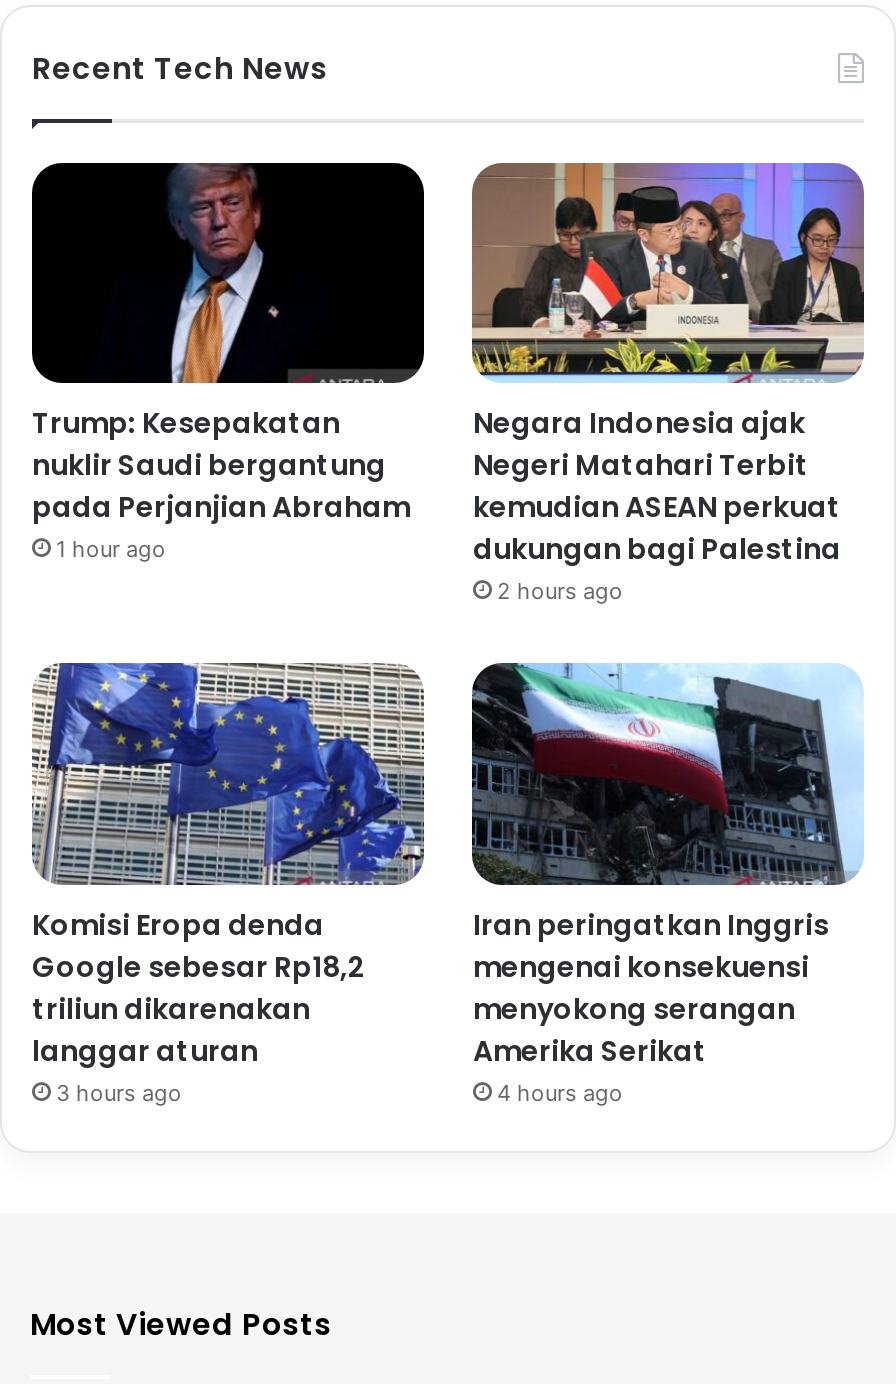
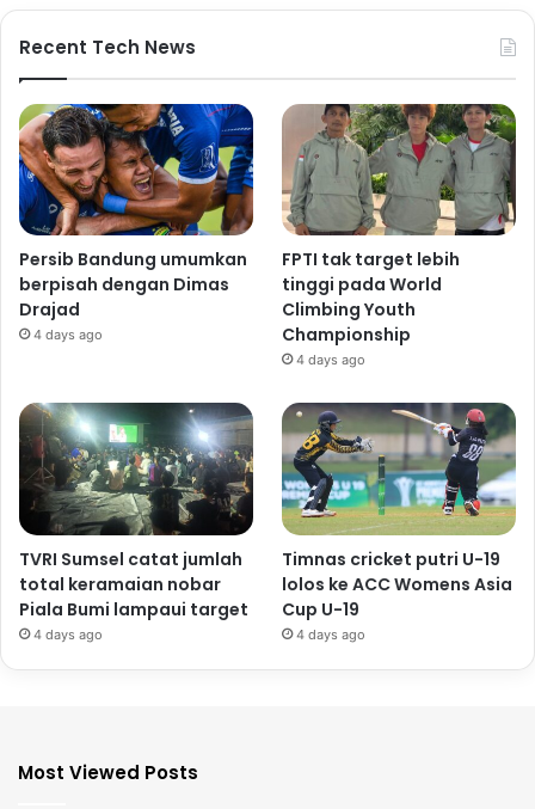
[30,161,426,564] [image] | Trump: Kesepakatan | nuklir Saudi bergantung | pada Perjanjian Abraham | 1 hour ago -> [18,103,254,344] [image] | Persib Bandung umumkan | berpisah dengan Dimas | Drajad | 4 days ago
[472,161,866,606] [image] | Negara Indonesia ajak | Negeri Matahari Terbit | kemudian ASEAN perkuat | dukungan bagi Palestina | 2 hours ago -> [282,103,517,369] [image] | FPTI tak target lebih | tinggi pada World | Climbing Youth | Championship | 4 days ago
[30,661,424,1106] [image] | Komisi Eropa denda | Google sebesar Rp18,2 | triliun dikarenakan | langgar aturan | 3 hours ago -> [18,403,254,643] [image] | TVRI Sumsel catat jumlah | total keramaian nobar | Piala Bumi lampaui target | 4 days ago
[470,663,864,1106] [image] | Iran peringatkan Inggris | mengenai konsekuensi | menyokong serangan | Amerika Serikat | 4 hours ago -> [281,402,517,643] [image] | Timnas cricket putri U-19 | lolos ke ACC Womens Asia | Cup U-19 | 4 days ago

